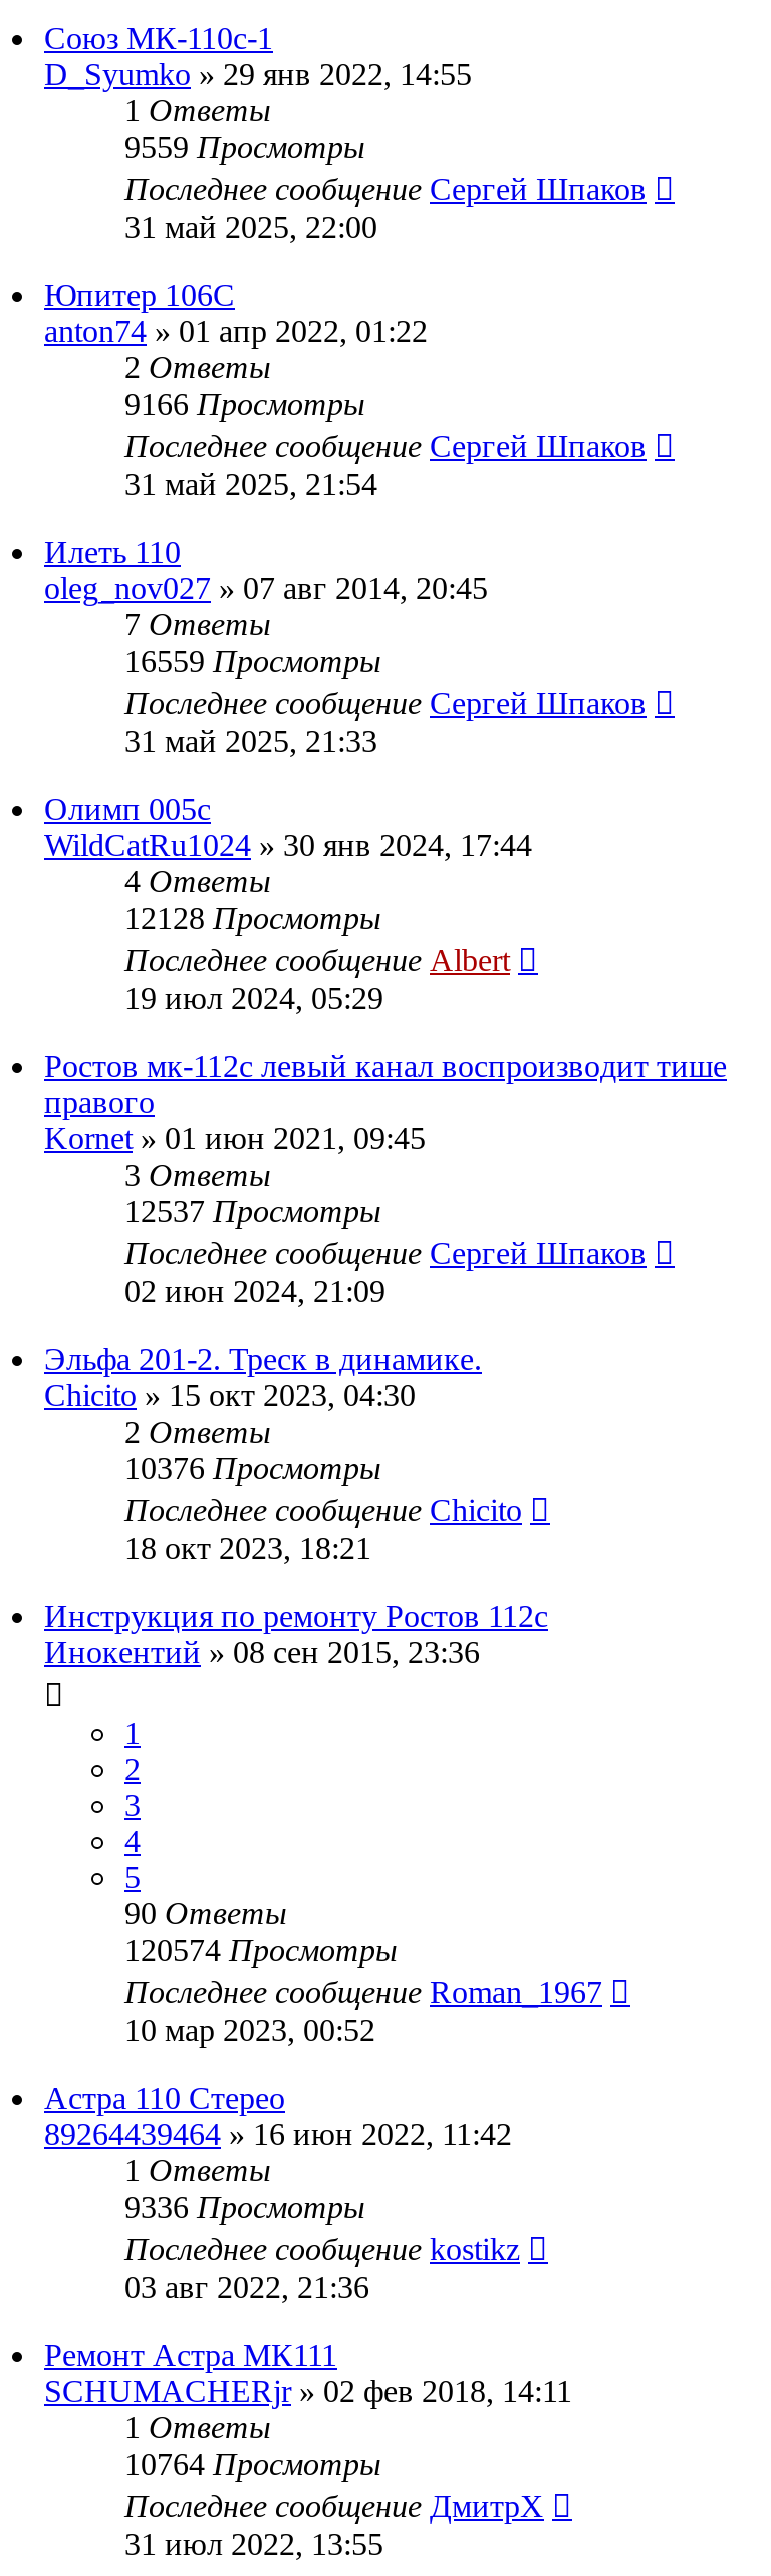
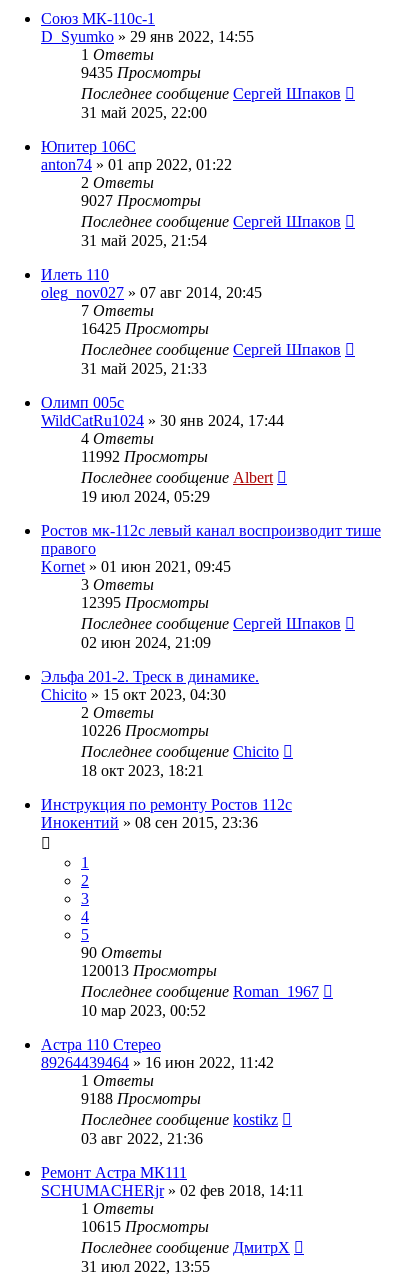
[124,129,365,163] 9559 Просмотры -> [81,64,201,81] 9435 Просмотры
[124,386,365,420] 9166 Просмотры -> [81,192,201,209] 9027 Просмотры
[124,643,381,677] 16559 Просмотры -> [81,320,209,337] 16425 Просмотры
[124,900,381,934] 12128 Просмотры -> [81,448,208,465] 11992 Просмотры
[124,1193,381,1228] 12537 Просмотры -> [81,594,209,611] 12395 Просмотры
[124,1450,381,1485] 10376 Просмотры -> [81,722,209,739] 10226 Просмотры
[124,1932,398,1966] 120574 Просмотры -> [81,962,217,979] 120013 Просмотры
[124,2189,365,2223] 9336 Просмотры -> [81,1090,201,1107] 9188 Просмотры
[124,2446,381,2480] 10764 Просмотры -> [81,1218,209,1235] 10615 Просмотры

